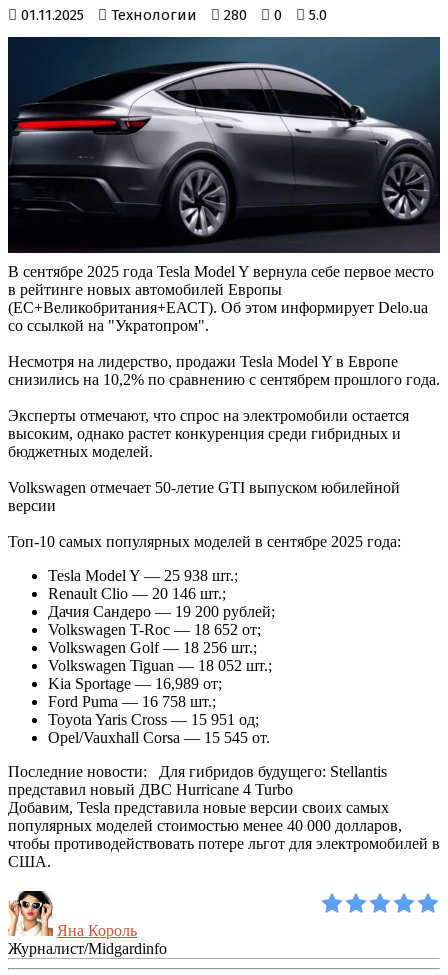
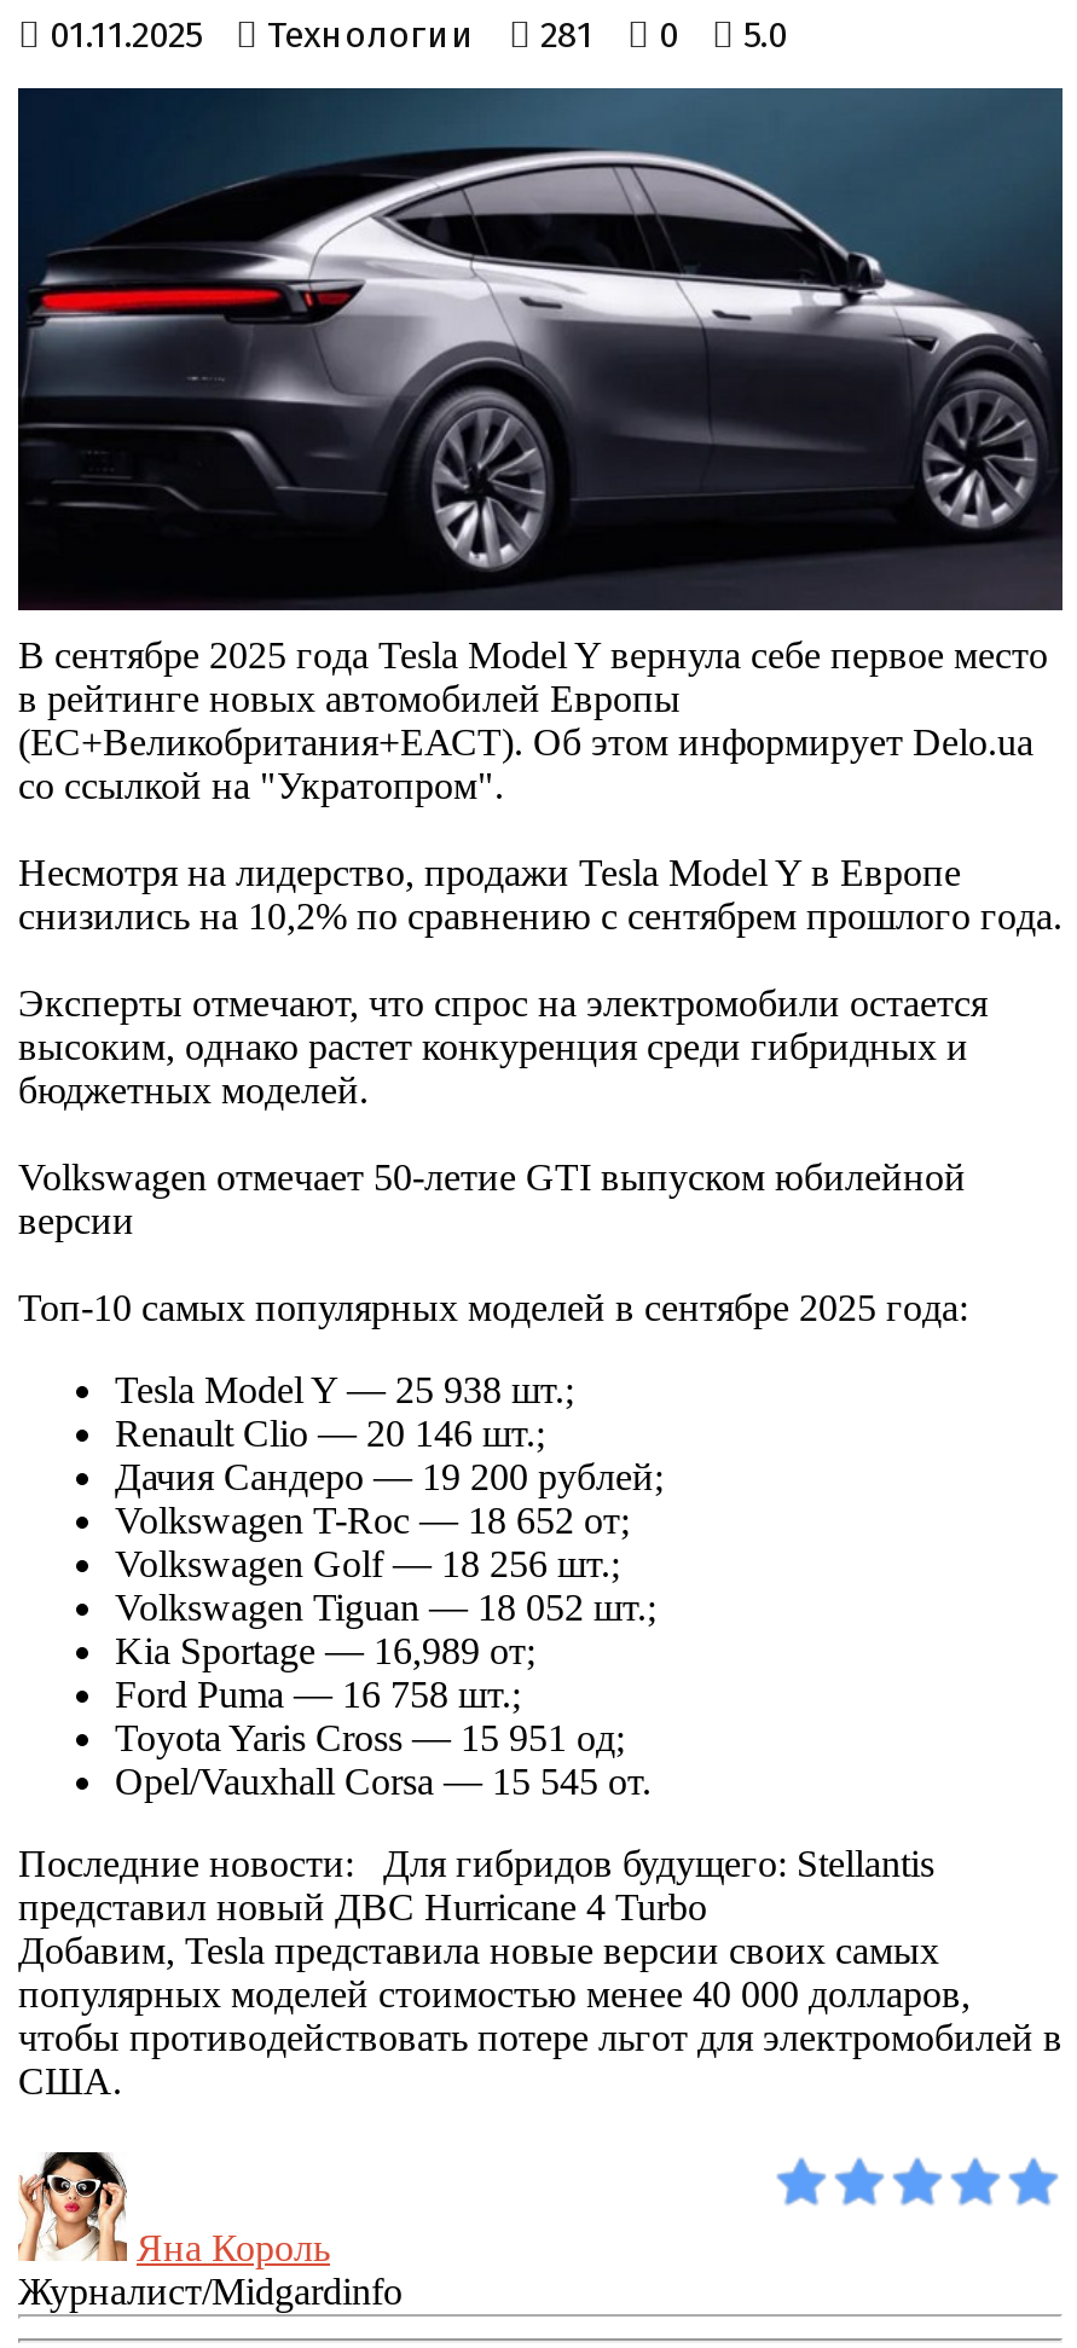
[21,6,327,24] 01.11.2025 Технологии 280 0 5.0 -> [50,13,787,56] 01.11.2025 Технологии 281 0 5.0

